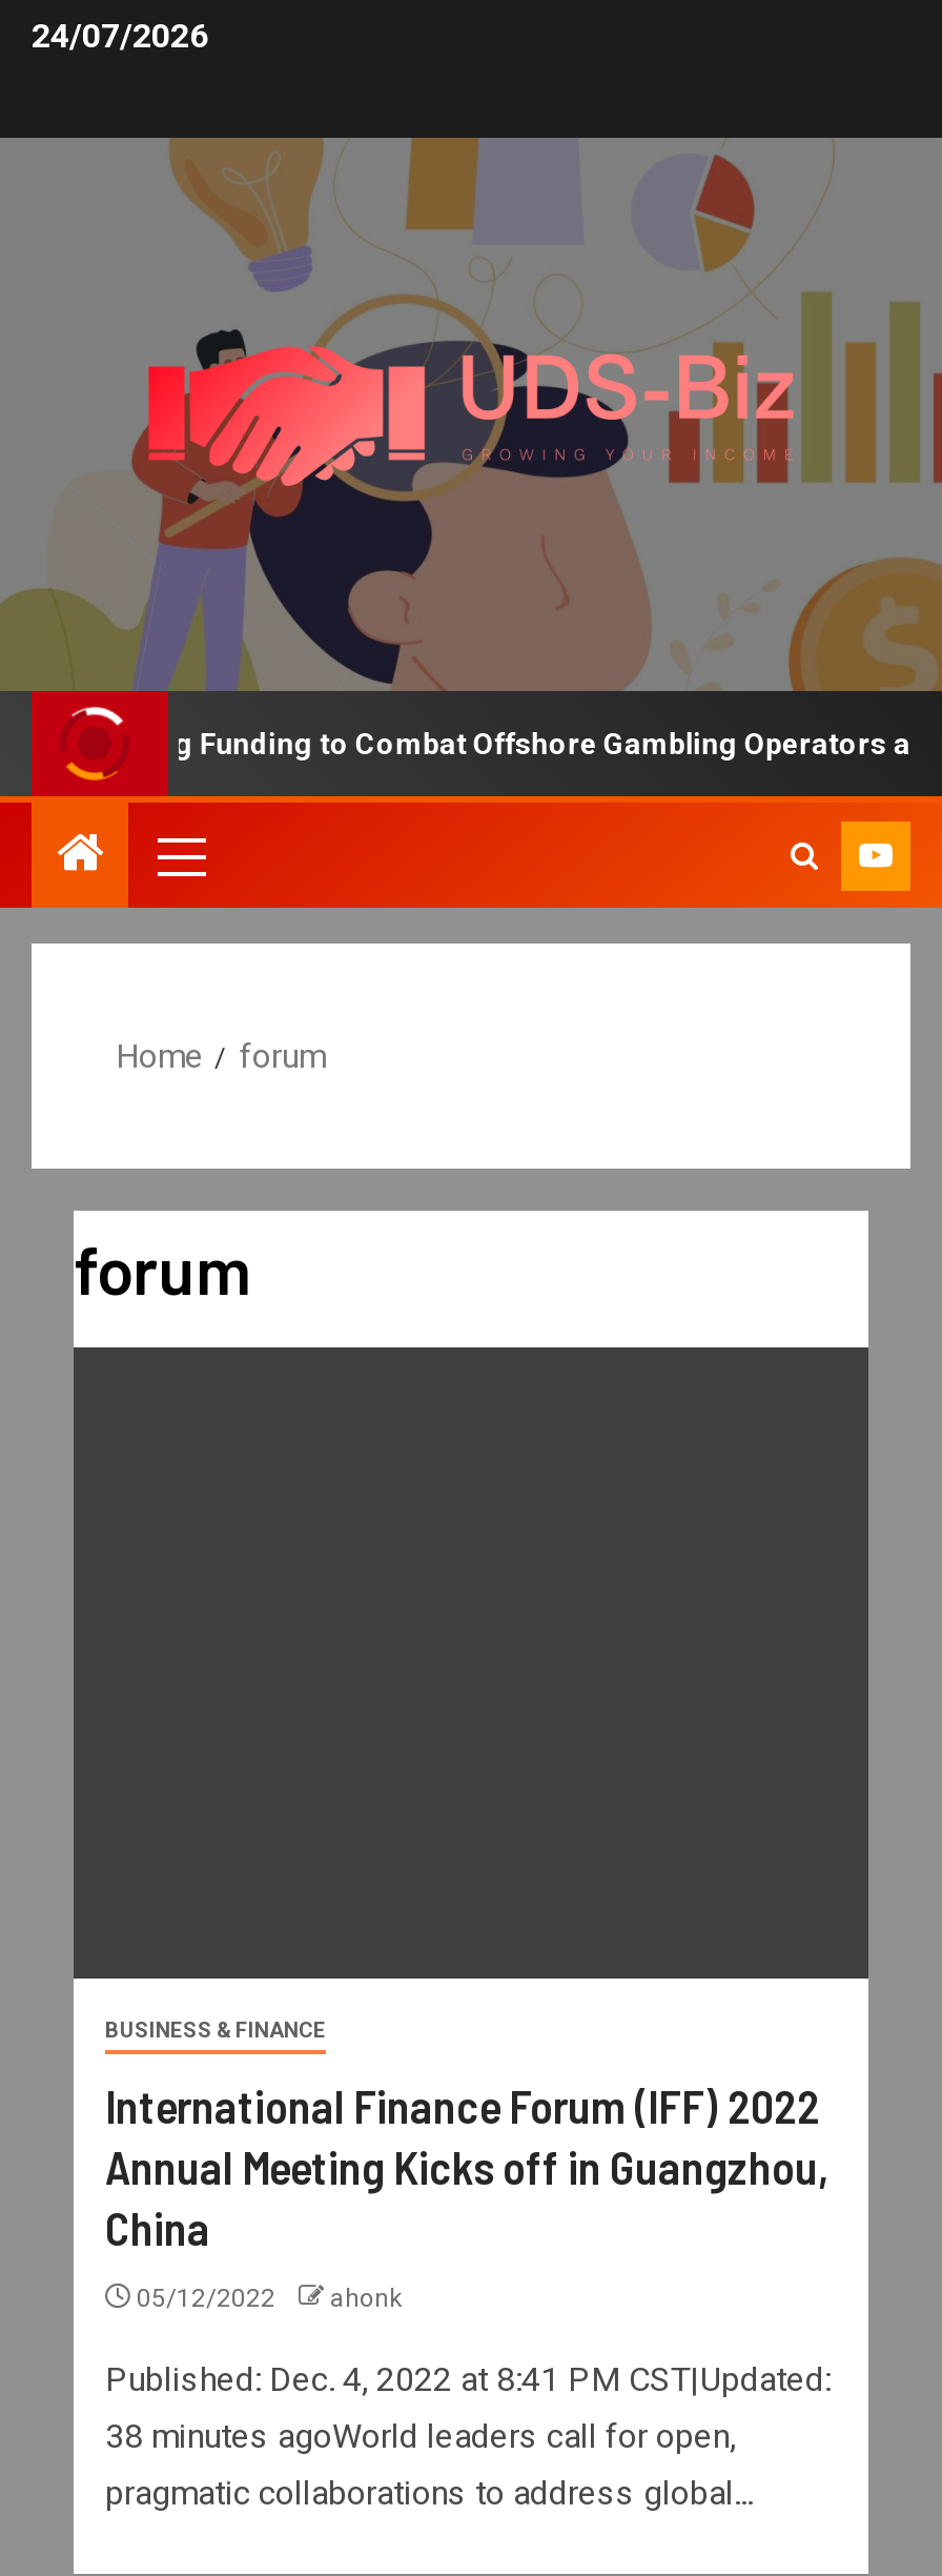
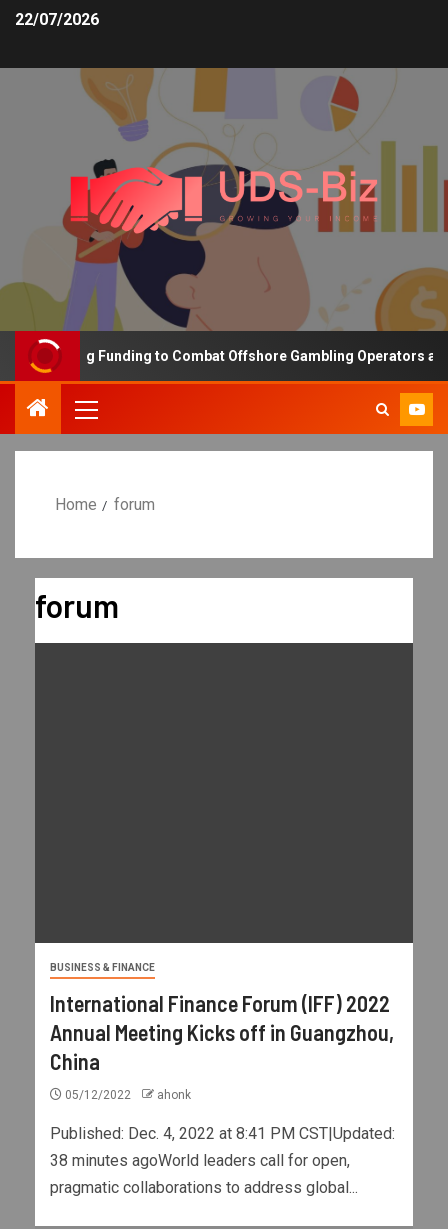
[32,16,208,56] 24/07/2026 -> [15,10,99,29] 22/07/2026

